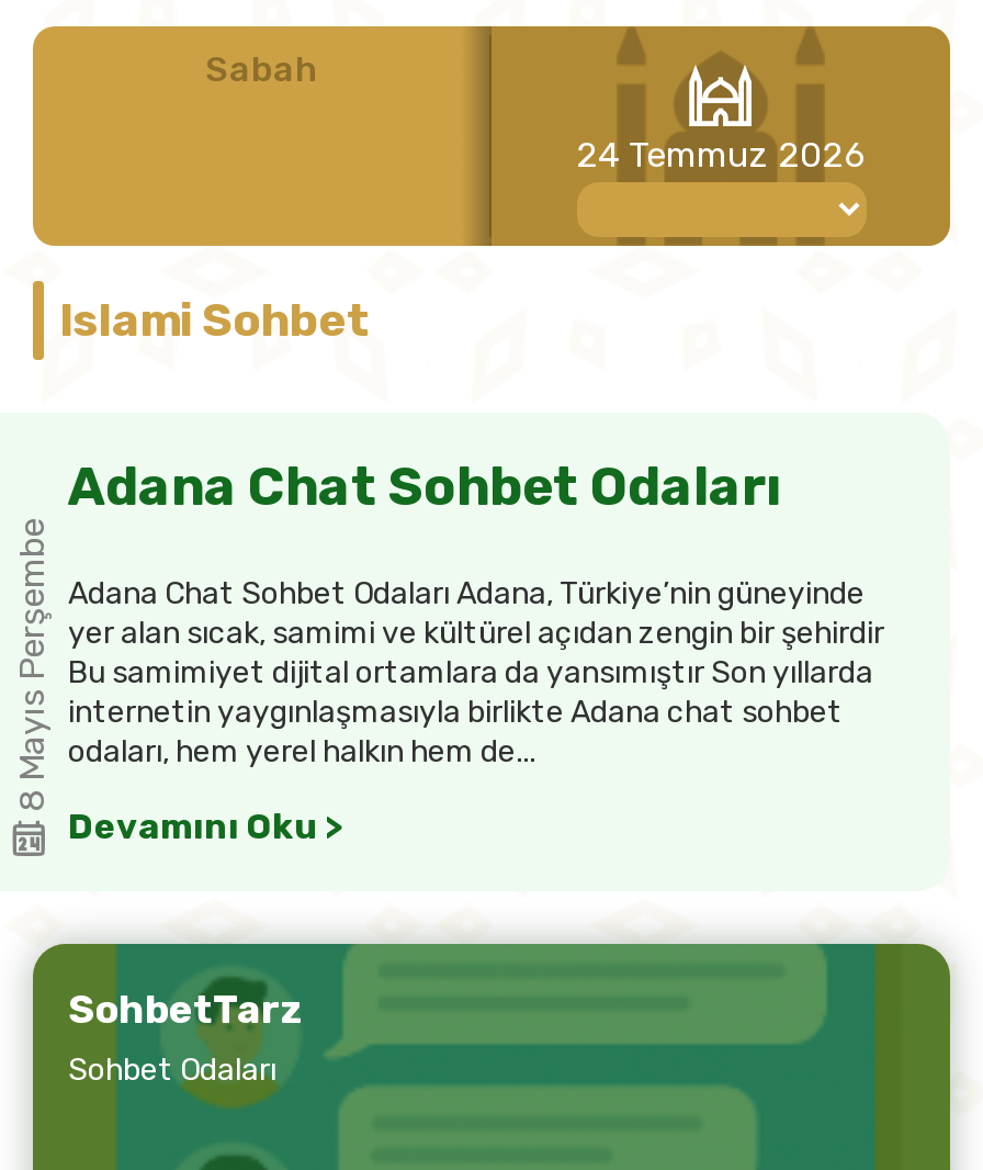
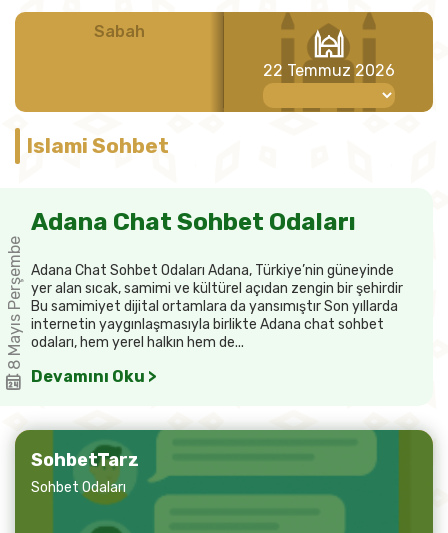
[576,134,866,176] 24 Temmuz 2026 -> [262,61,394,80] 22 Temmuz 2026

